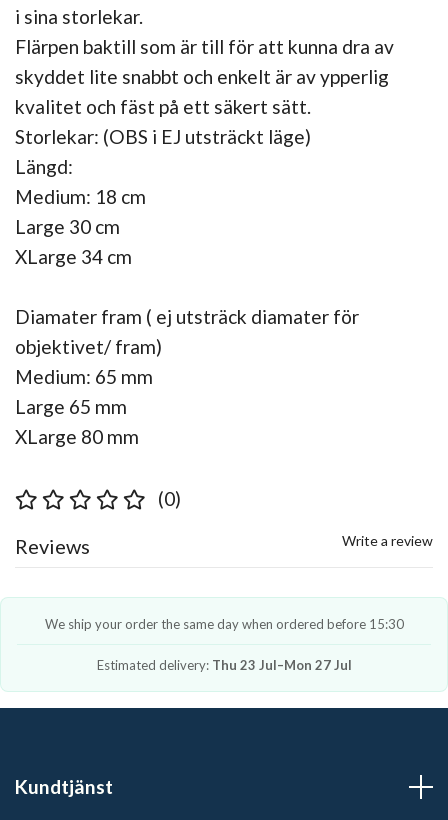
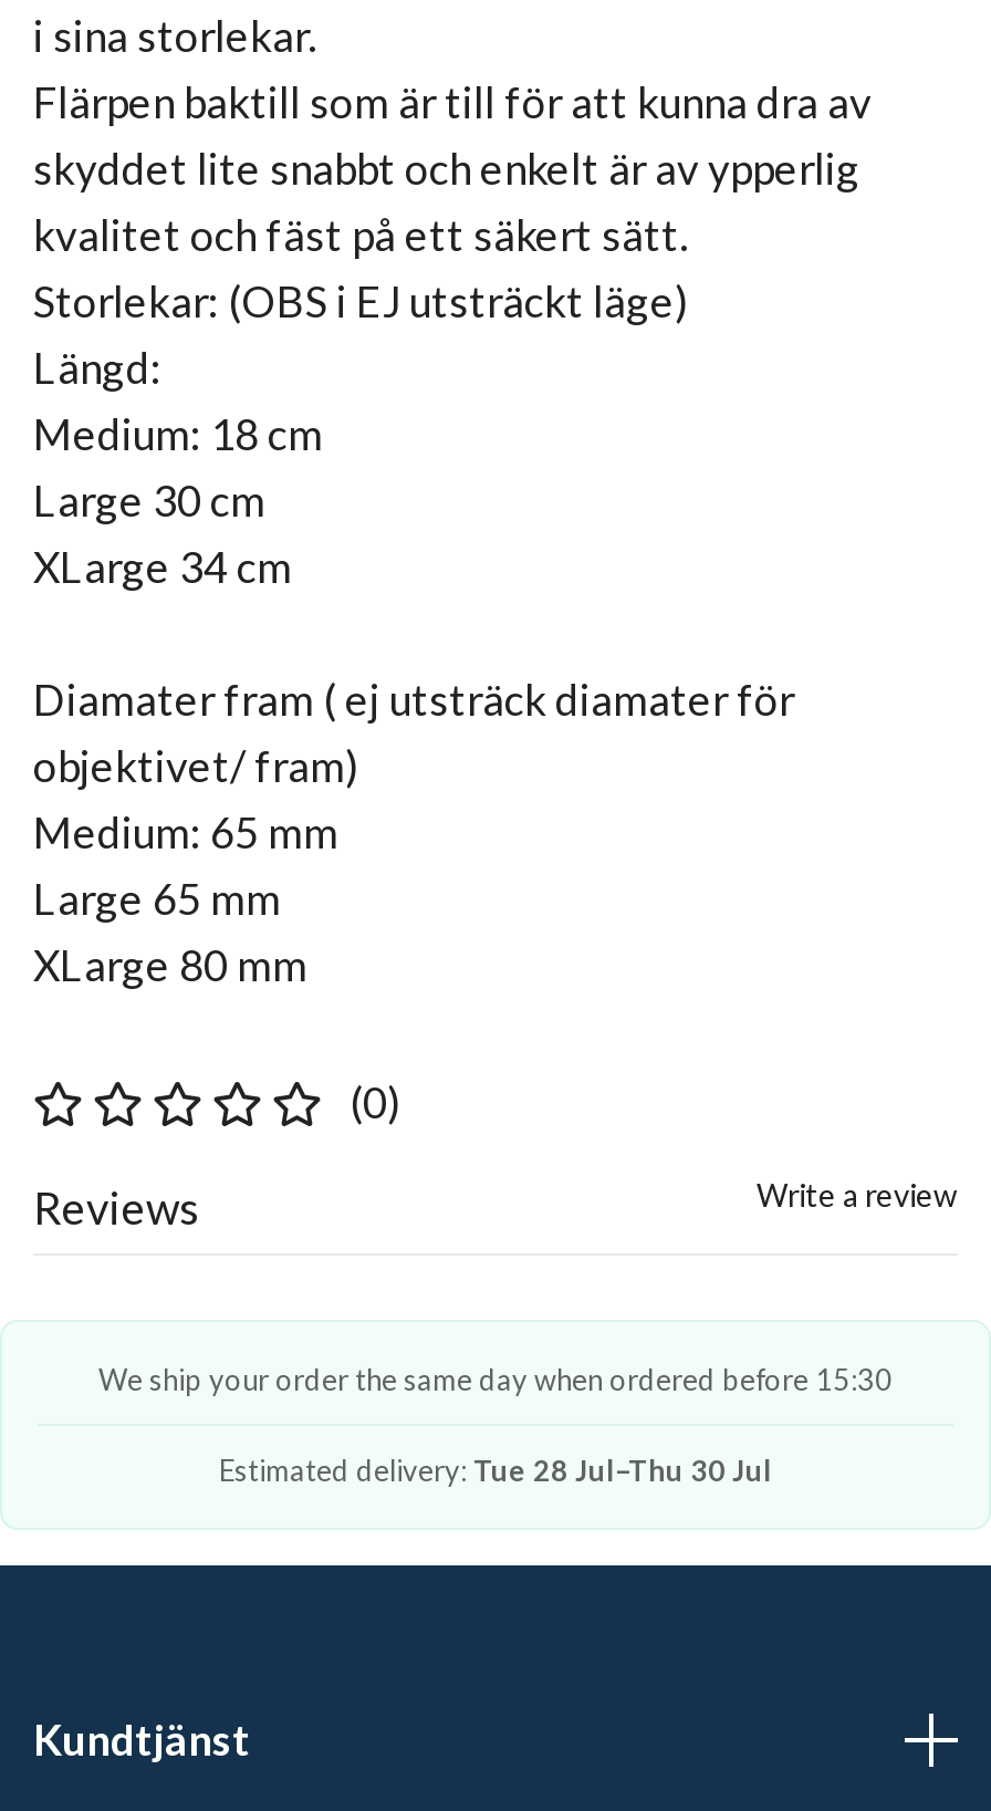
[96,657,351,673] Estimated delivery: Thu 23 Jul–Mon 27 Jul -> [219,1453,772,1489] Estimated delivery: Tue 28 Jul–Thu 30 Jul

